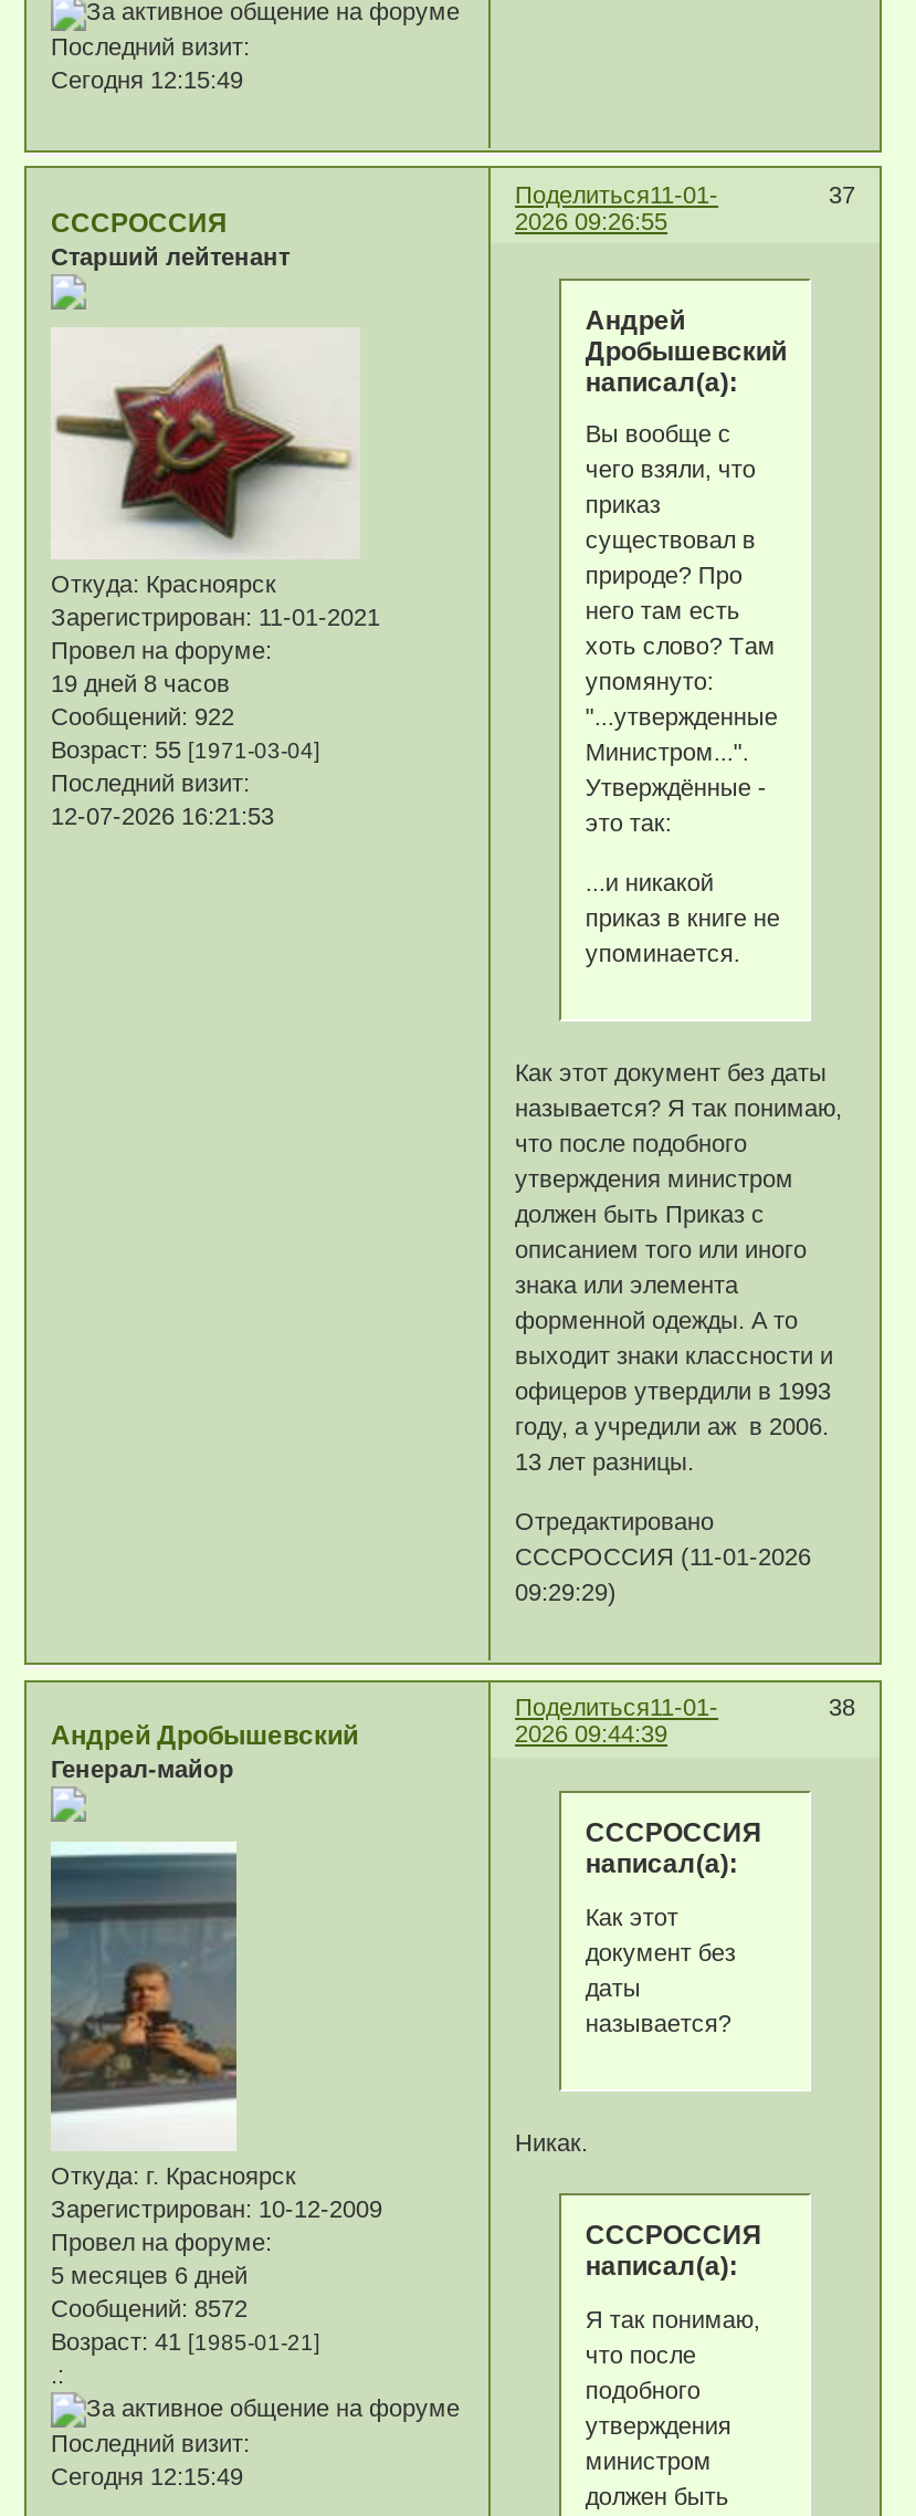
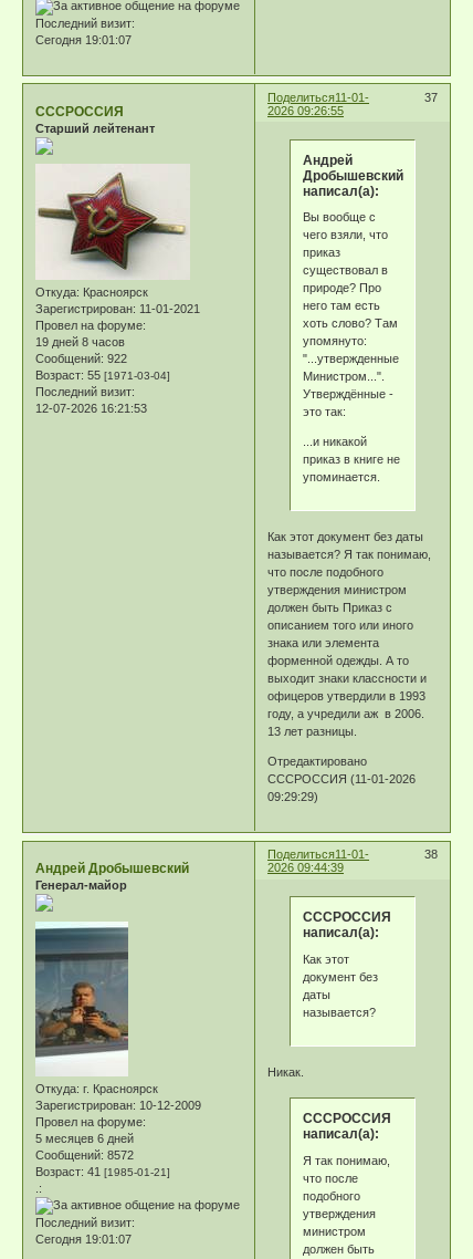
[51,66,243,92] Сегодня 12:15:49 -> [35,33,132,46] Сегодня 19:01:07
[51,2462,243,2489] Сегодня 12:15:49 -> [35,1232,132,1245] Сегодня 19:01:07

